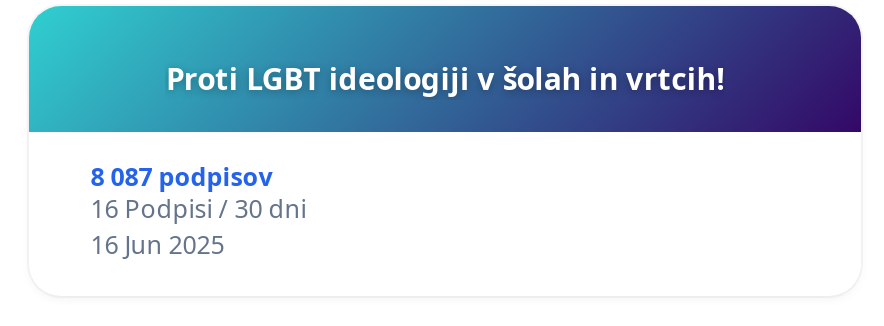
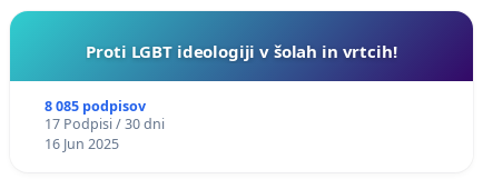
[91,160,273,194] 8 087 podpisov -> [44,97,146,116] 8 085 podpisov
[91,192,307,226] 16 Podpisi / 30 dni -> [44,115,164,134] 17 Podpisi / 30 dni

